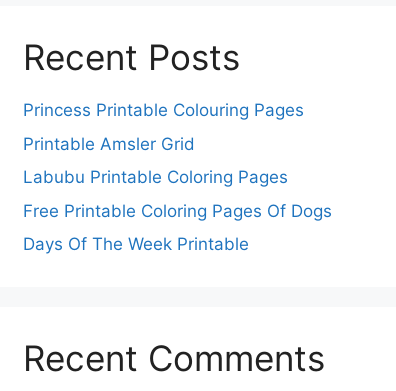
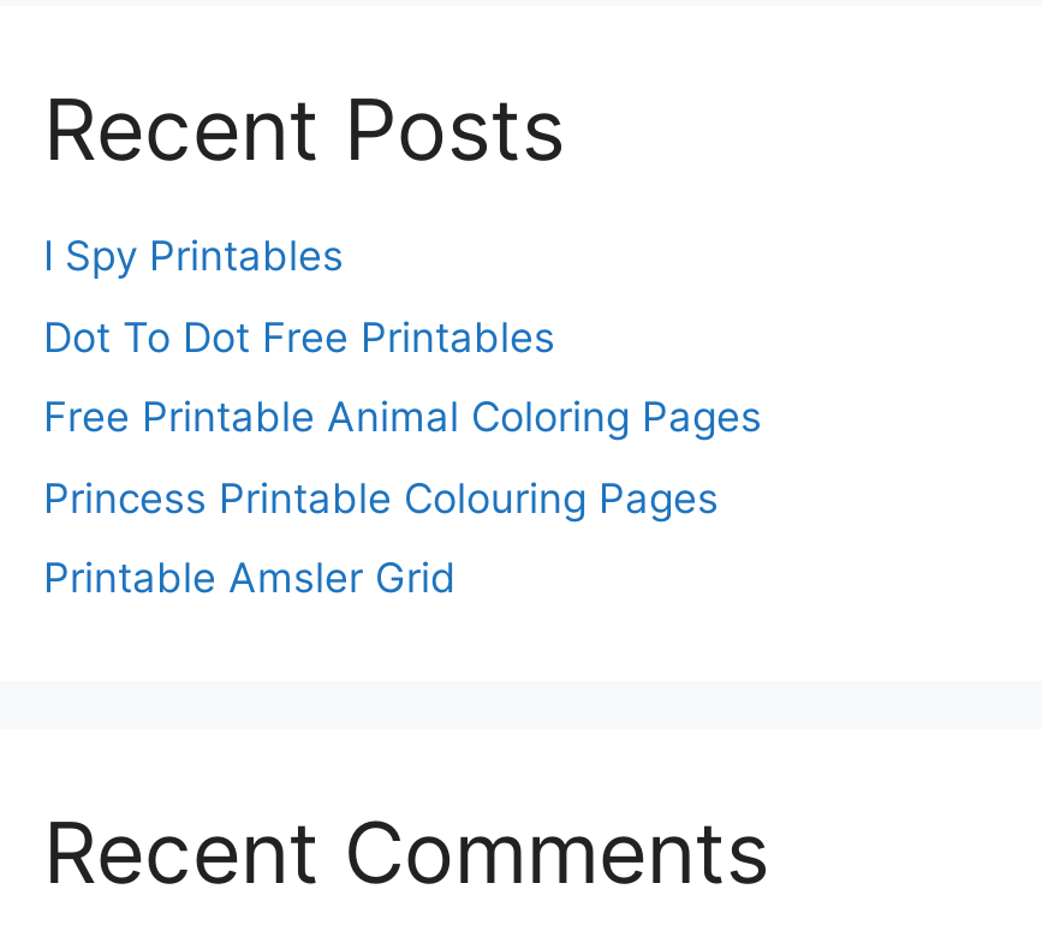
none -> [43,232,762,441] I Spy Printables | Dot To Dot Free Printables | Free Printable Animal Coloring Pages
moved [23,100,304,154] -> [43,474,719,602]: Princess Printable Colouring Pages | Printable Amsler Grid
[23,167,332,254] Labubu Printable Coloring Pages | Free Printable Coloring Pages Of Dogs | Days Of The Week Printable -> none

